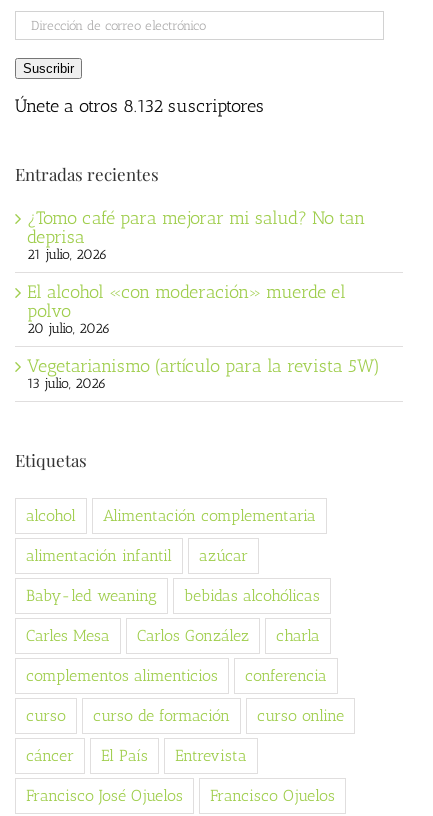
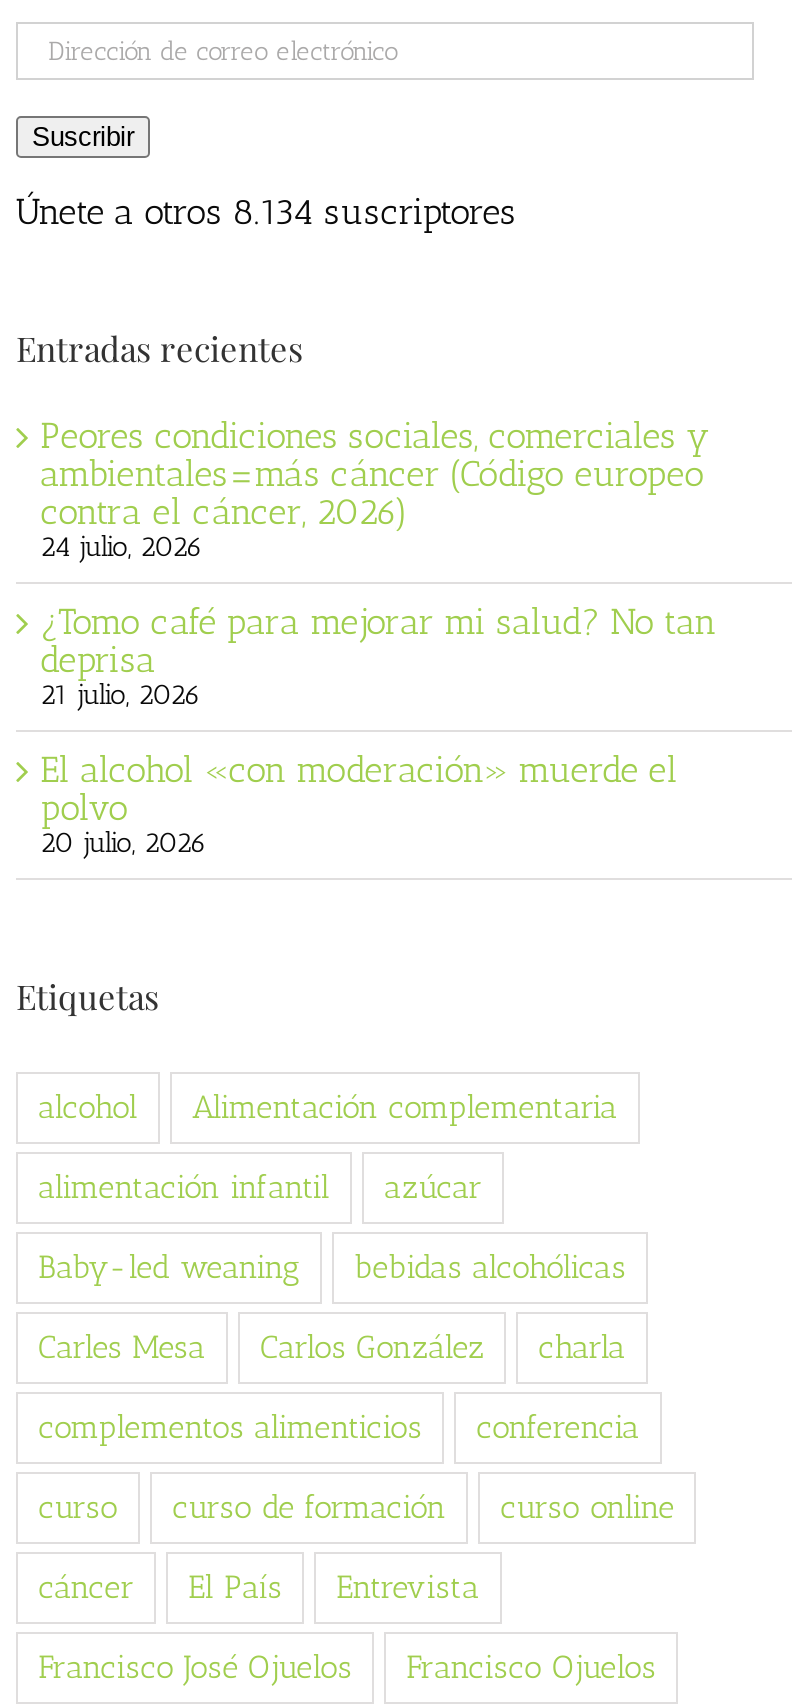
[15,95,264,117] Únete a otros 8.132 suscriptores -> [16,189,516,233] Únete a otros 8.134 suscriptores
none -> [40,414,710,564] Peores condiciones sociales, comerciales y | ambientales=más cáncer (Código europeo | contra el cáncer, 2026) | 24 julio, 2026
moved [27,207,365,337] -> [40,600,716,860]: ¿Tomo café para mejorar mi salud? No tan | deprisa | 21 julio, 2026 | El alcohol «con moderación» muerde el | polvo | 20 julio, 2026
[27,355,380,392] Vegetarianismo (artículo para la revista 5W) | 13 julio, 2026 -> none

